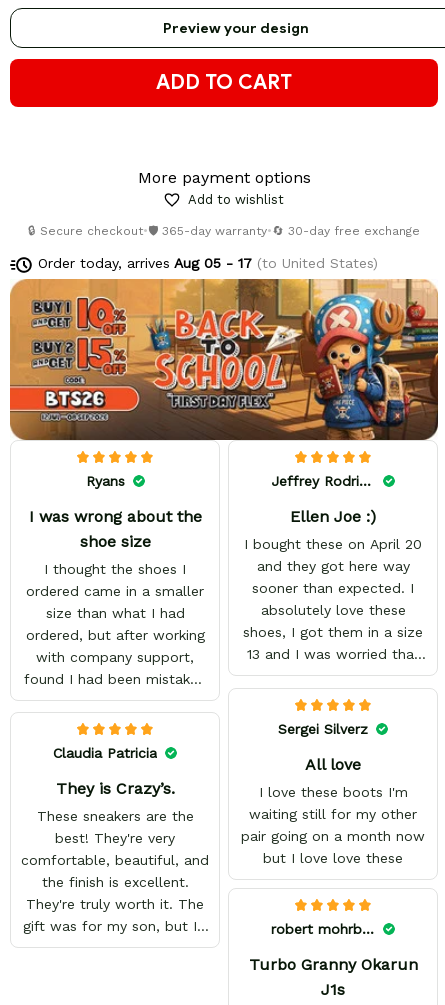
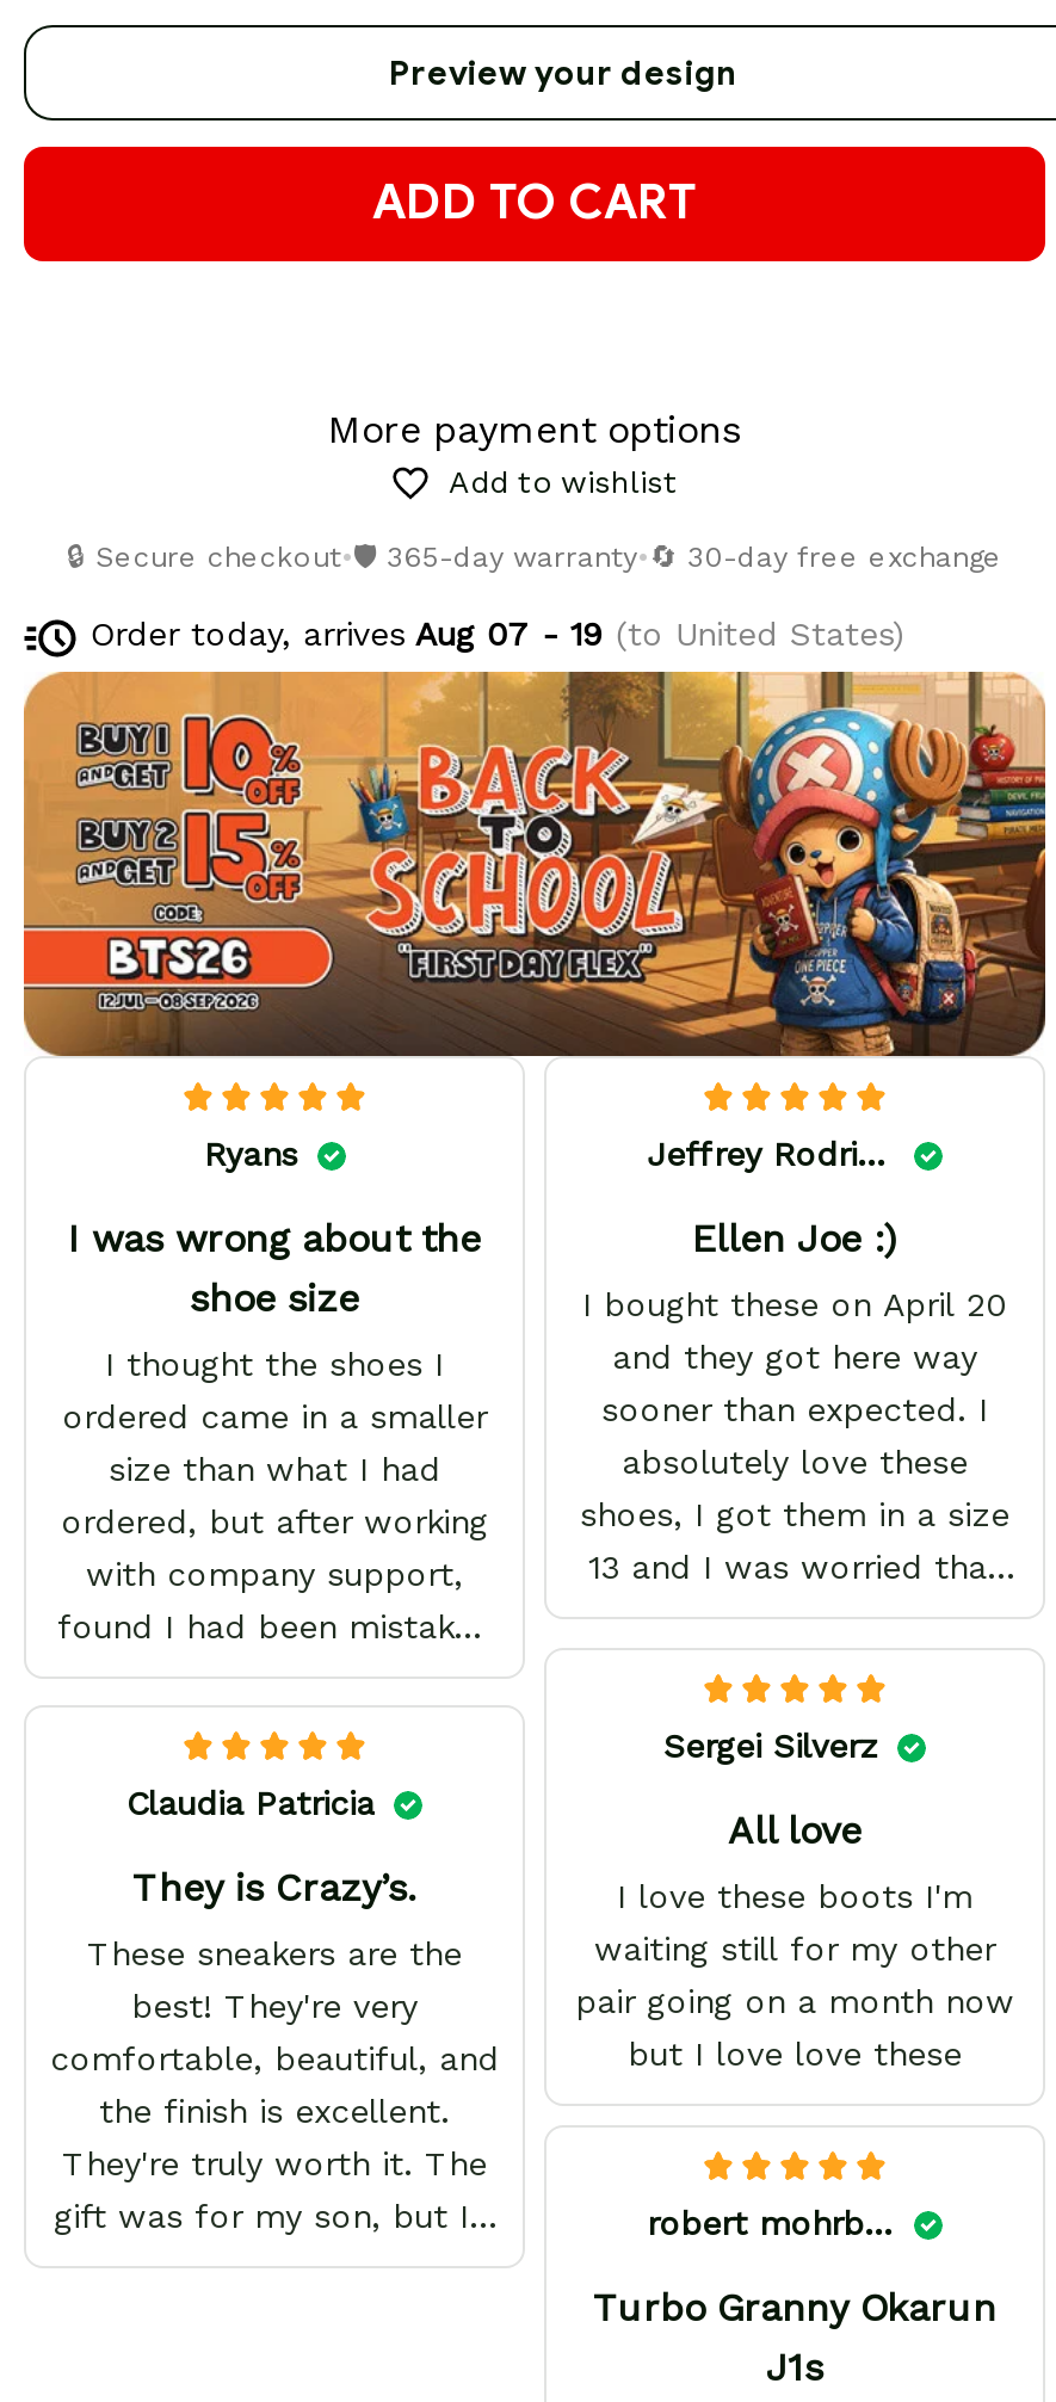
[38,255,378,271] Order today, arrives Aug 05 - 17 (to United States) -> [90,615,904,653] Order today, arrives Aug 07 - 19 (to United States)

